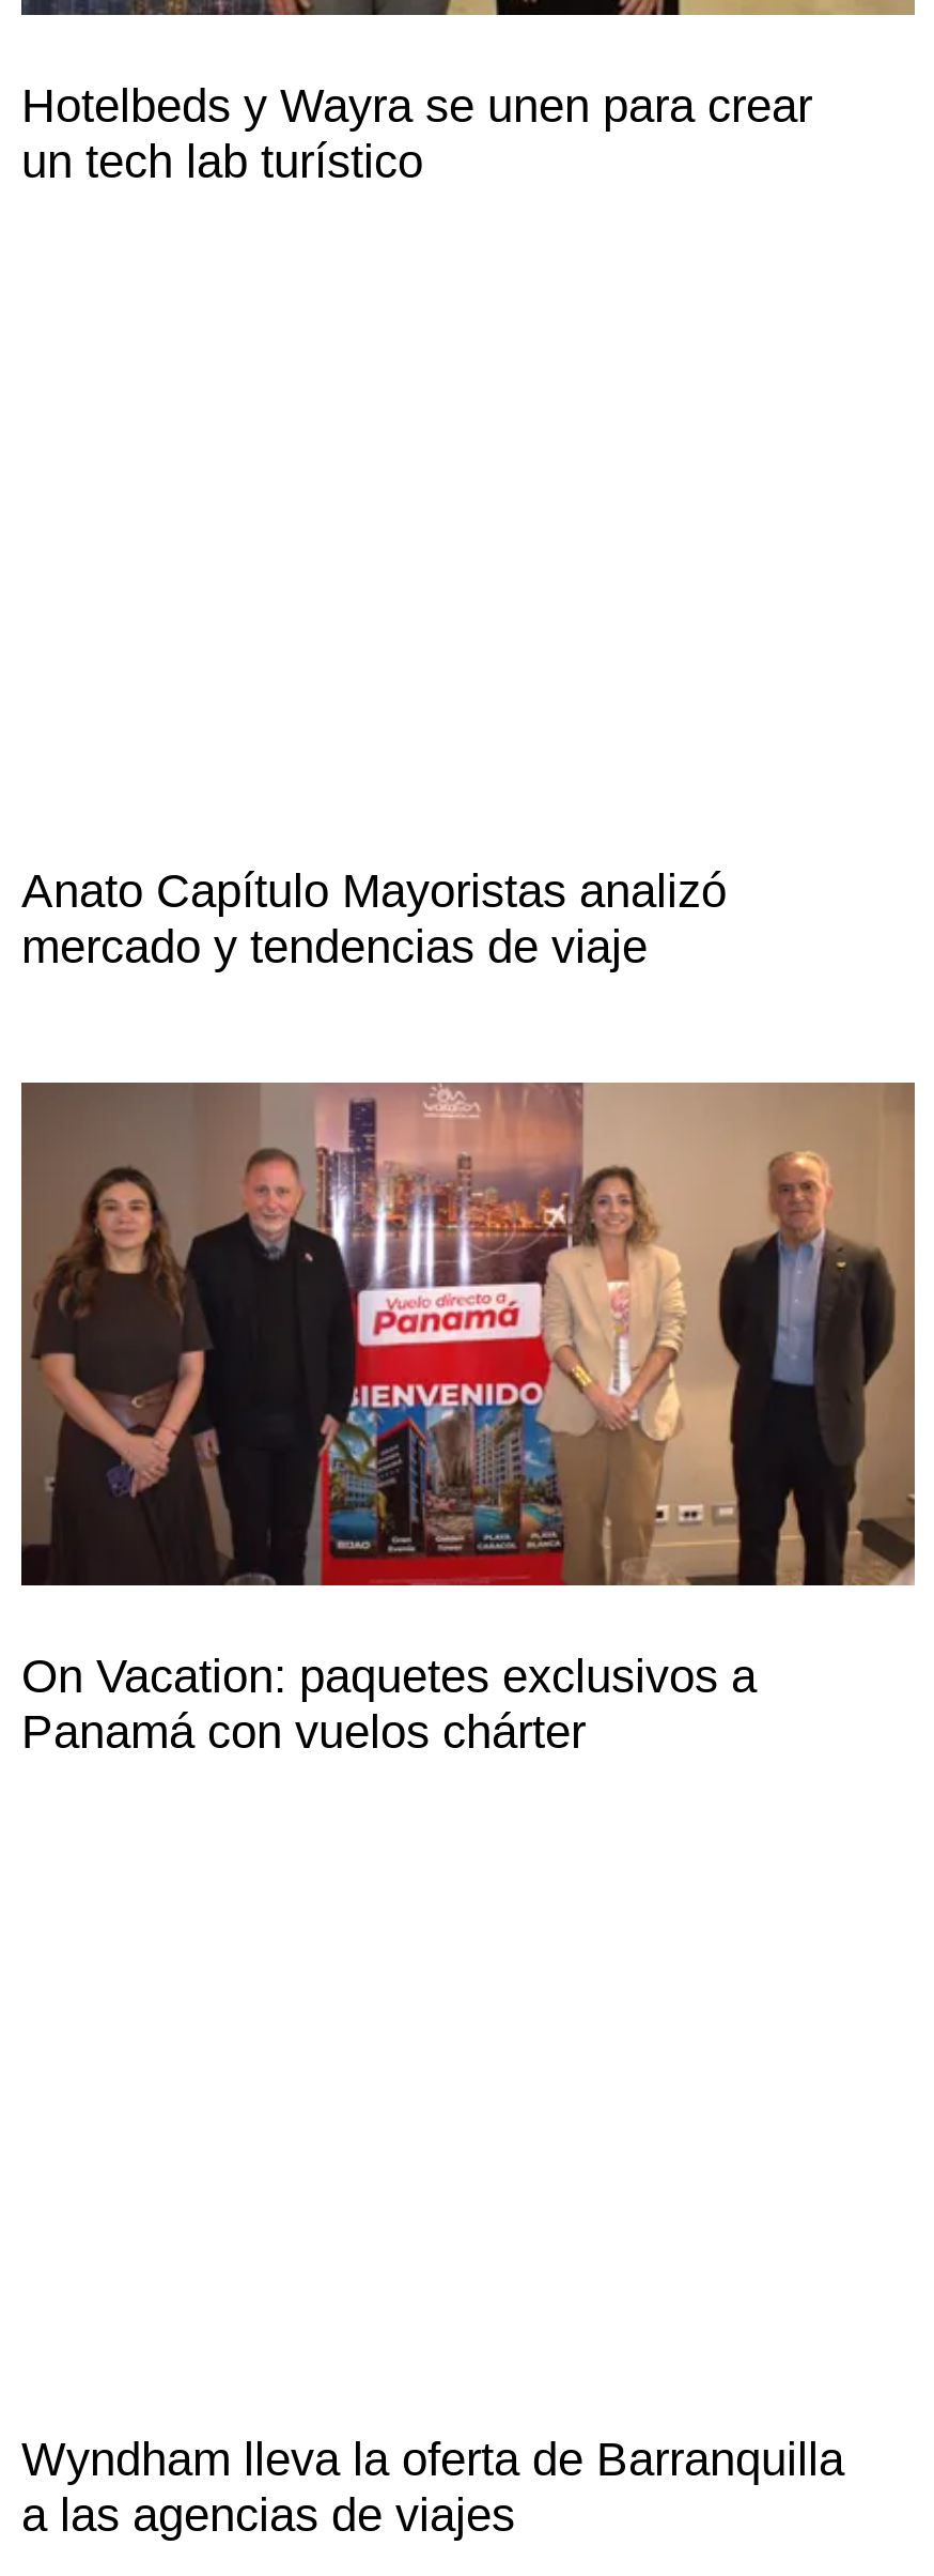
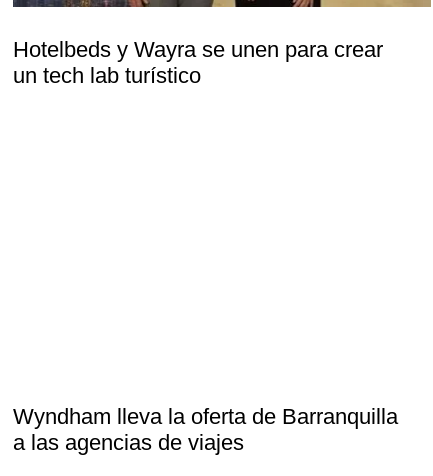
[21,864,727,973] Anato Capítulo Mayoristas analizó | mercado y tendencias de viaje -> none
[21,1080,917,1758] [image] | On Vacation: paquetes exclusivos a | Panamá con vuelos chárter -> none

